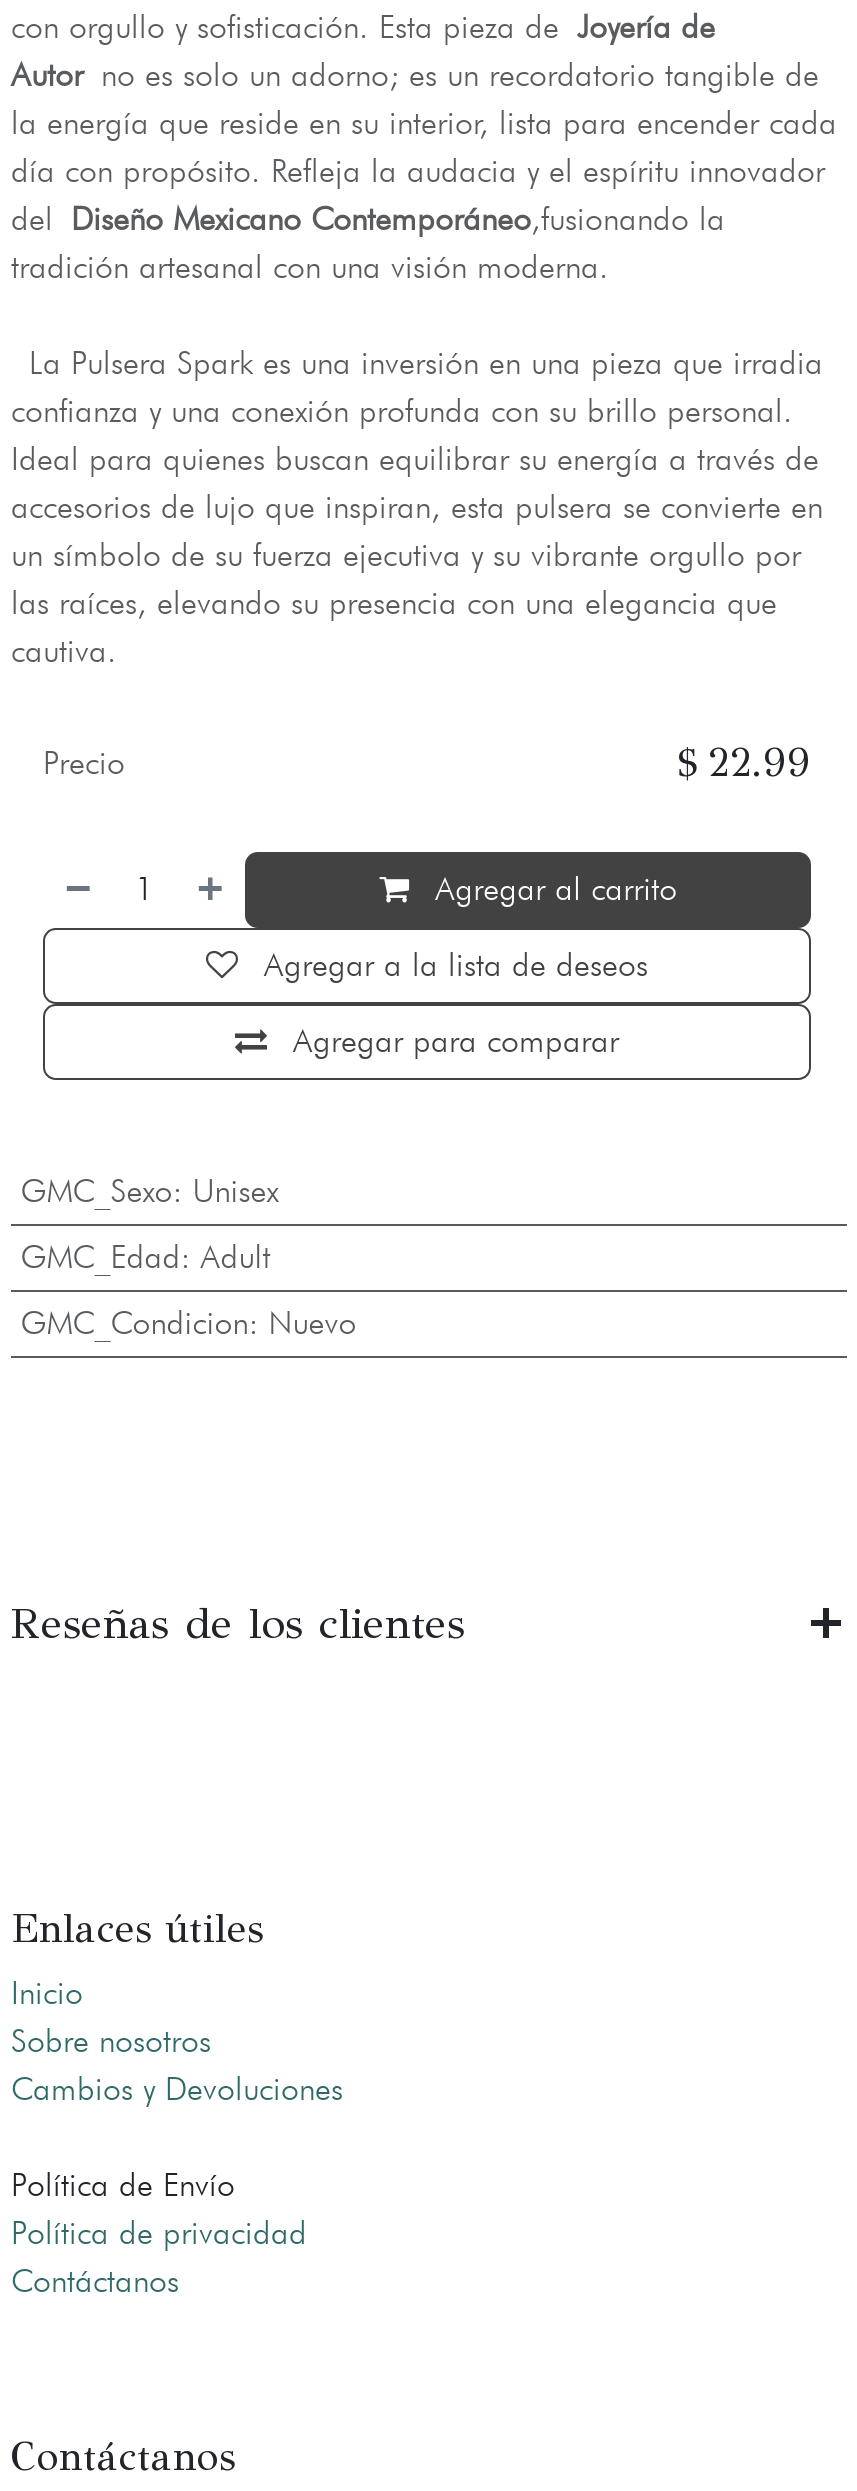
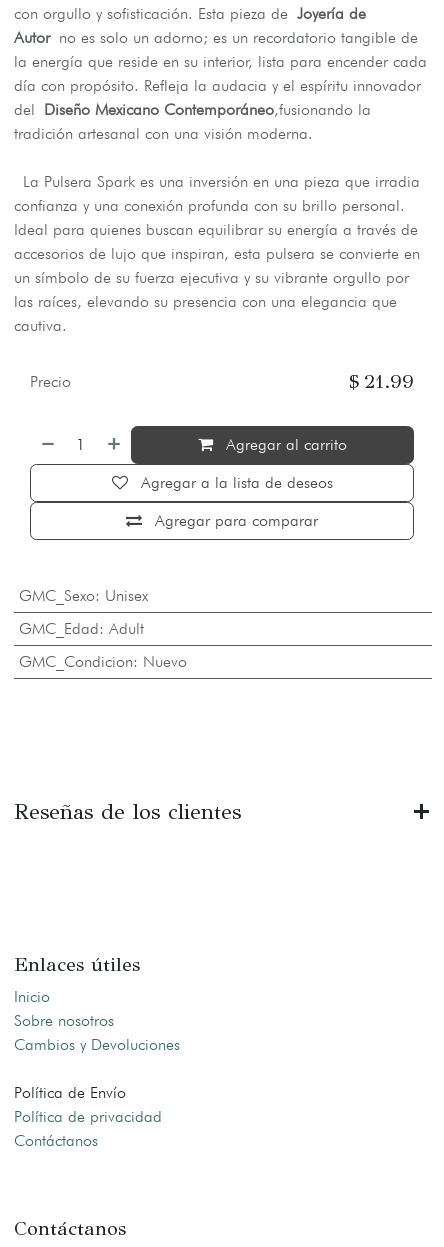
[677,737,811,787] $22.99 -> [349,368,414,393] $21.99

